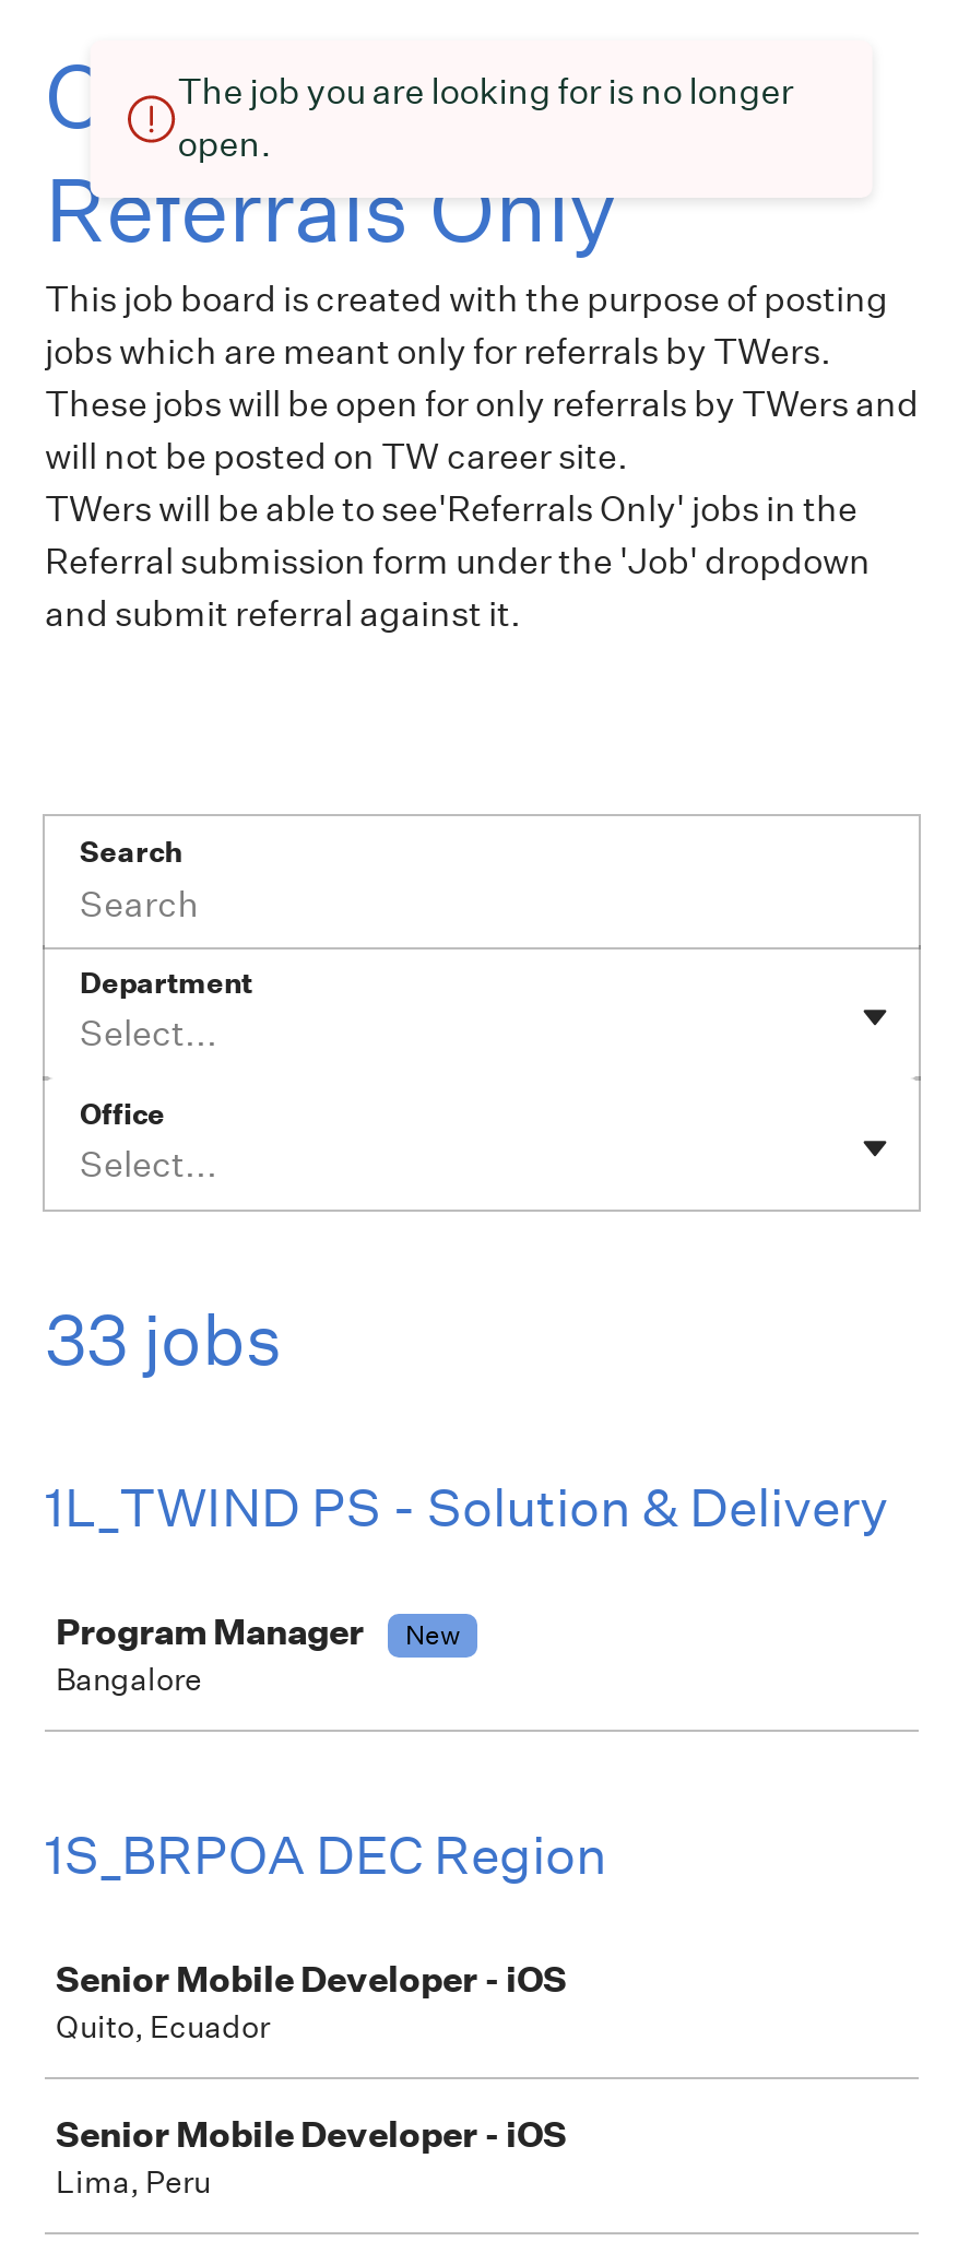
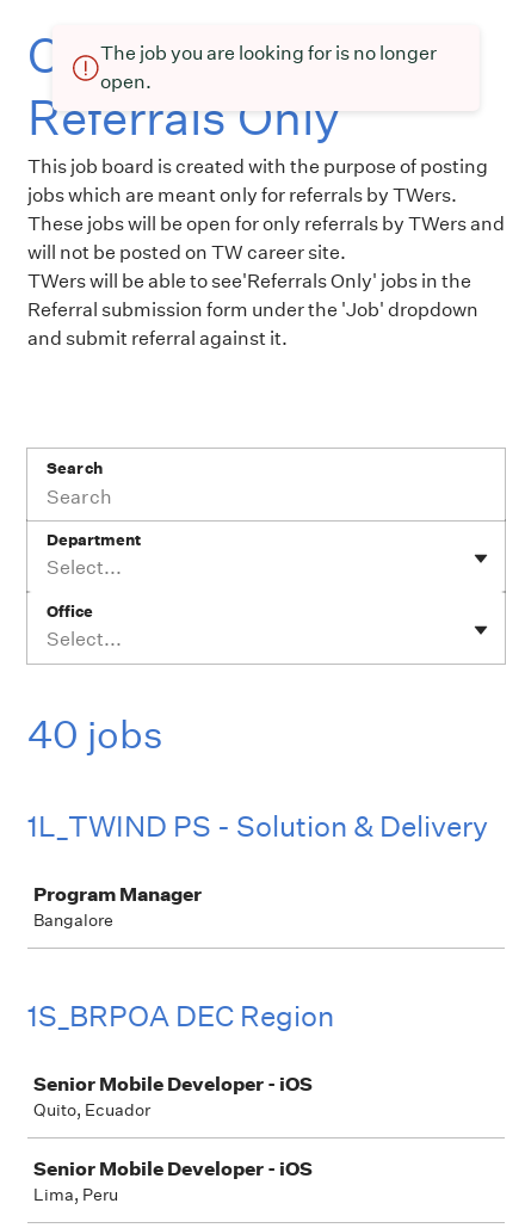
[45,1297,283,1382] 33 jobs -> [27,711,163,758] 40 jobs
[405,1616,460,1653] New -> none

